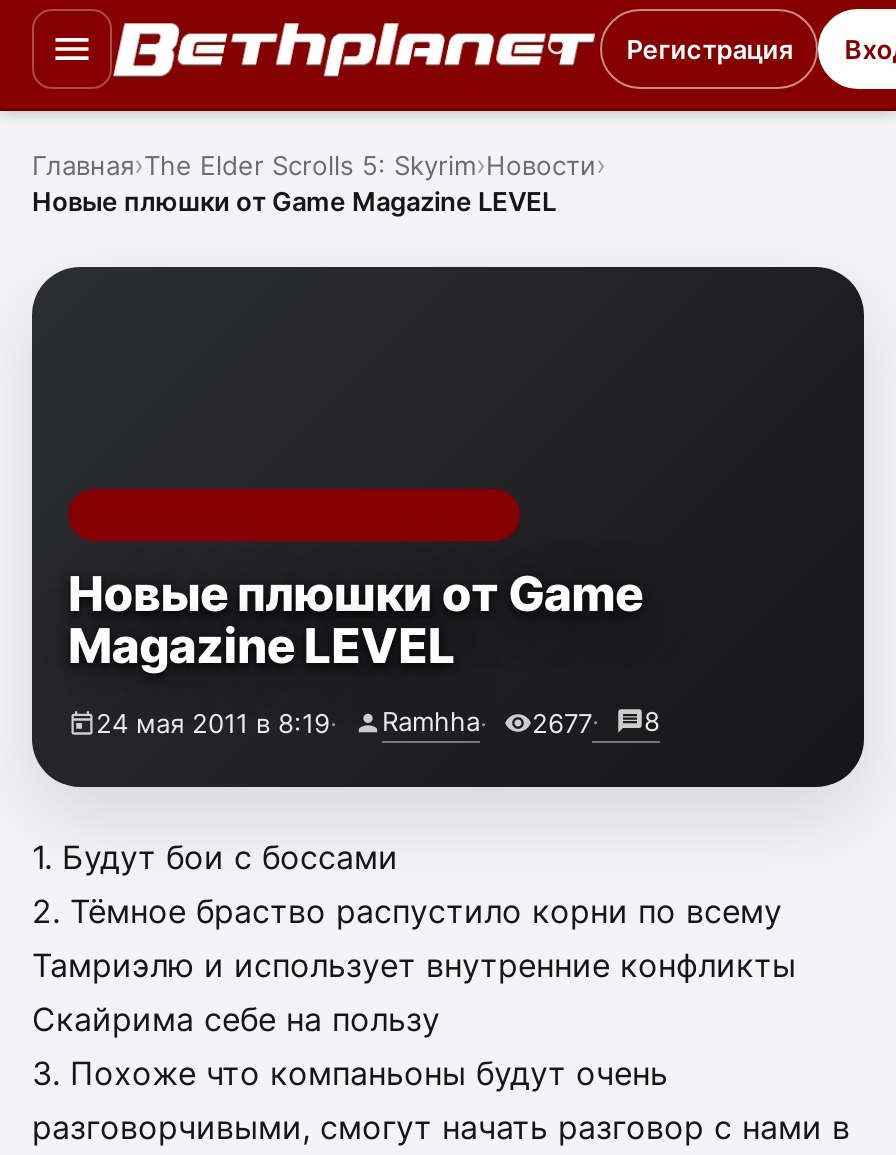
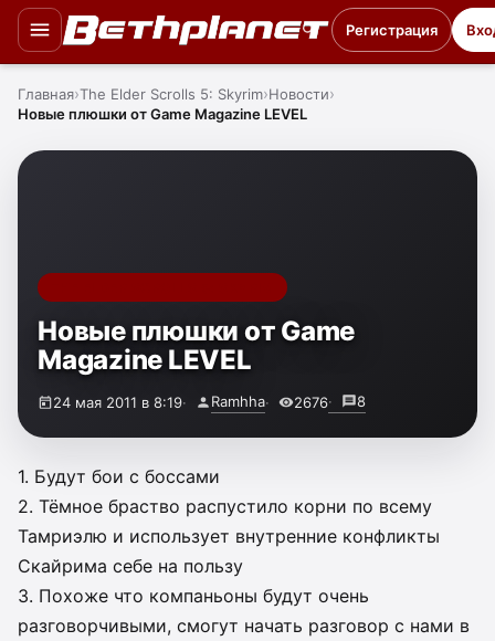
[532,706,592,738] 2677 -> [294,393,328,411] 2676

